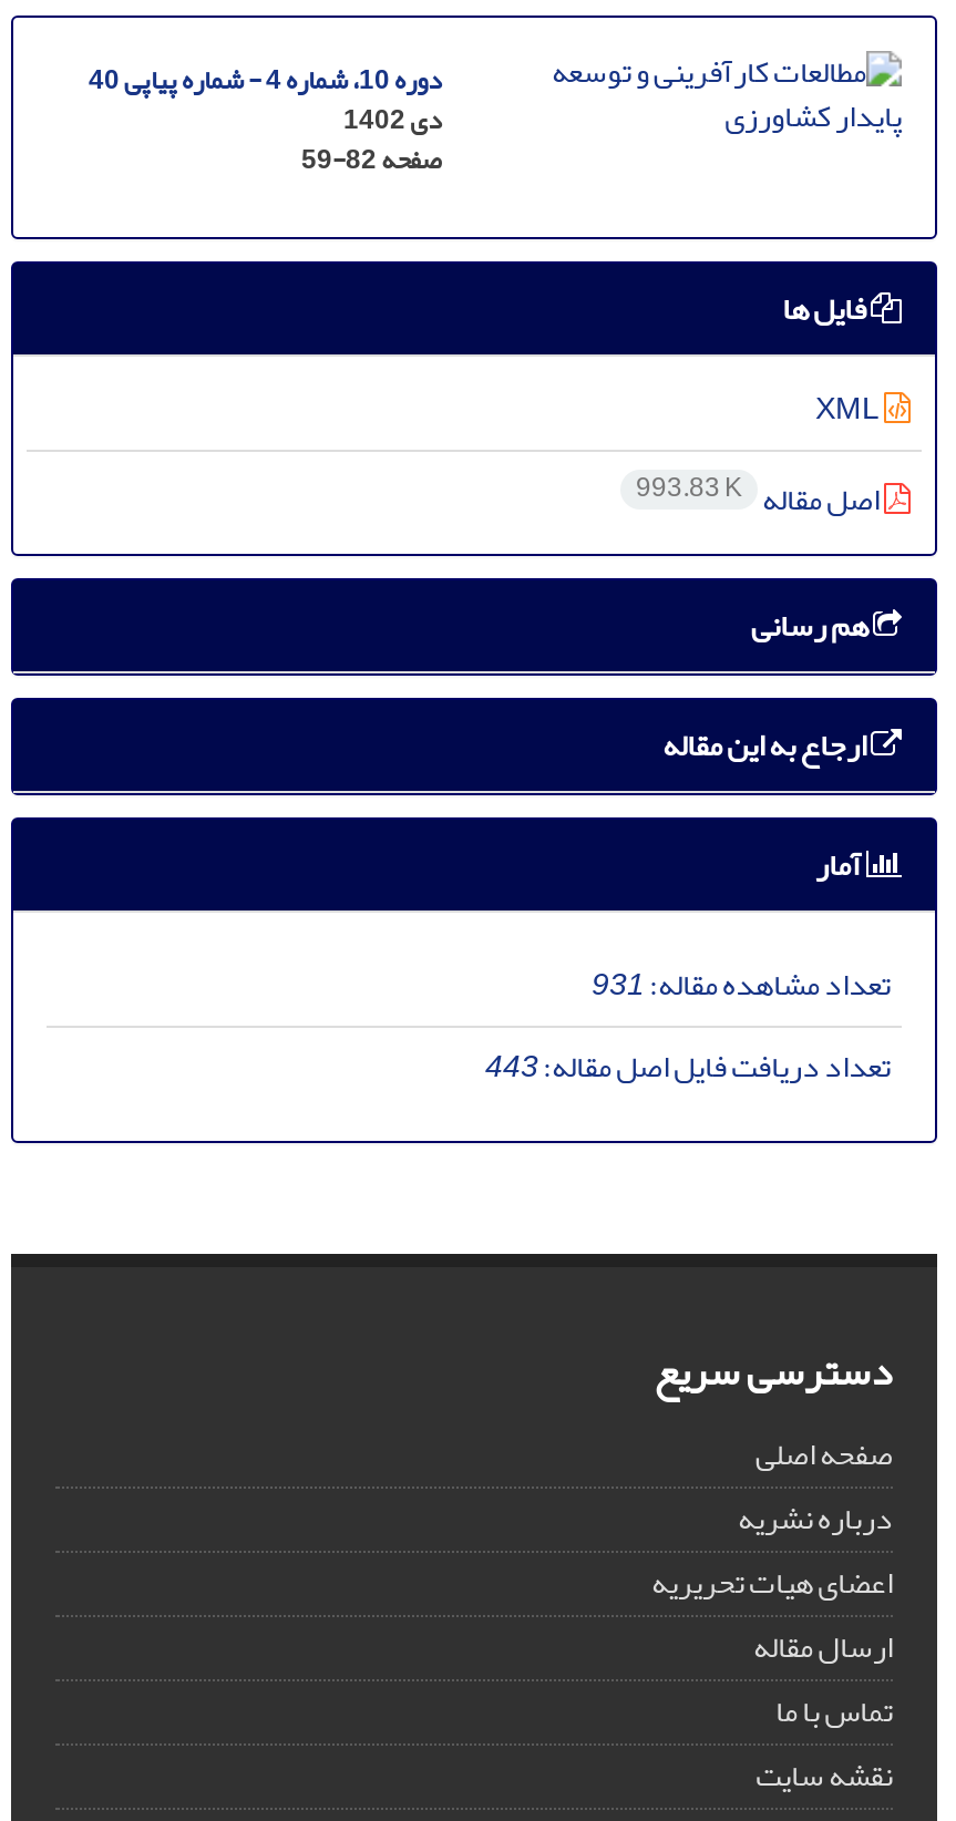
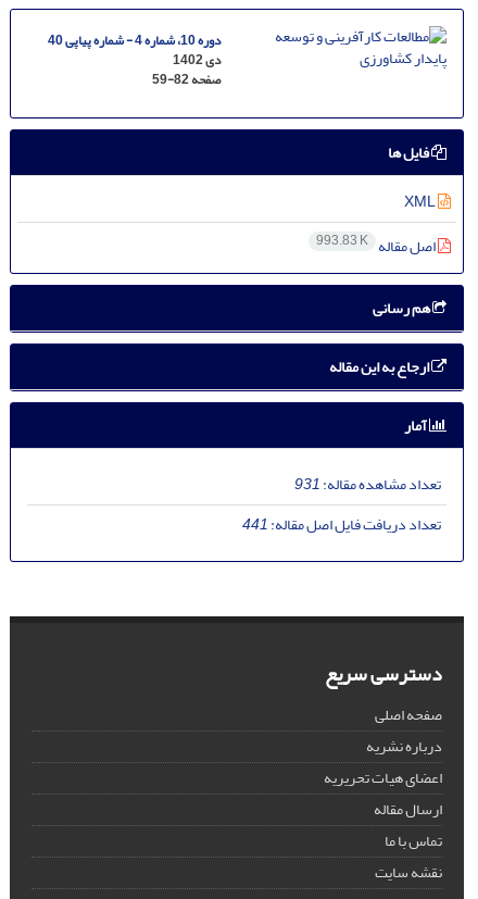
[485,1036,891,1096] تعداد دریافت فایل اصل مقاله:443 -> [242,510,441,539] تعداد دریافت فایل اصل مقاله:441

